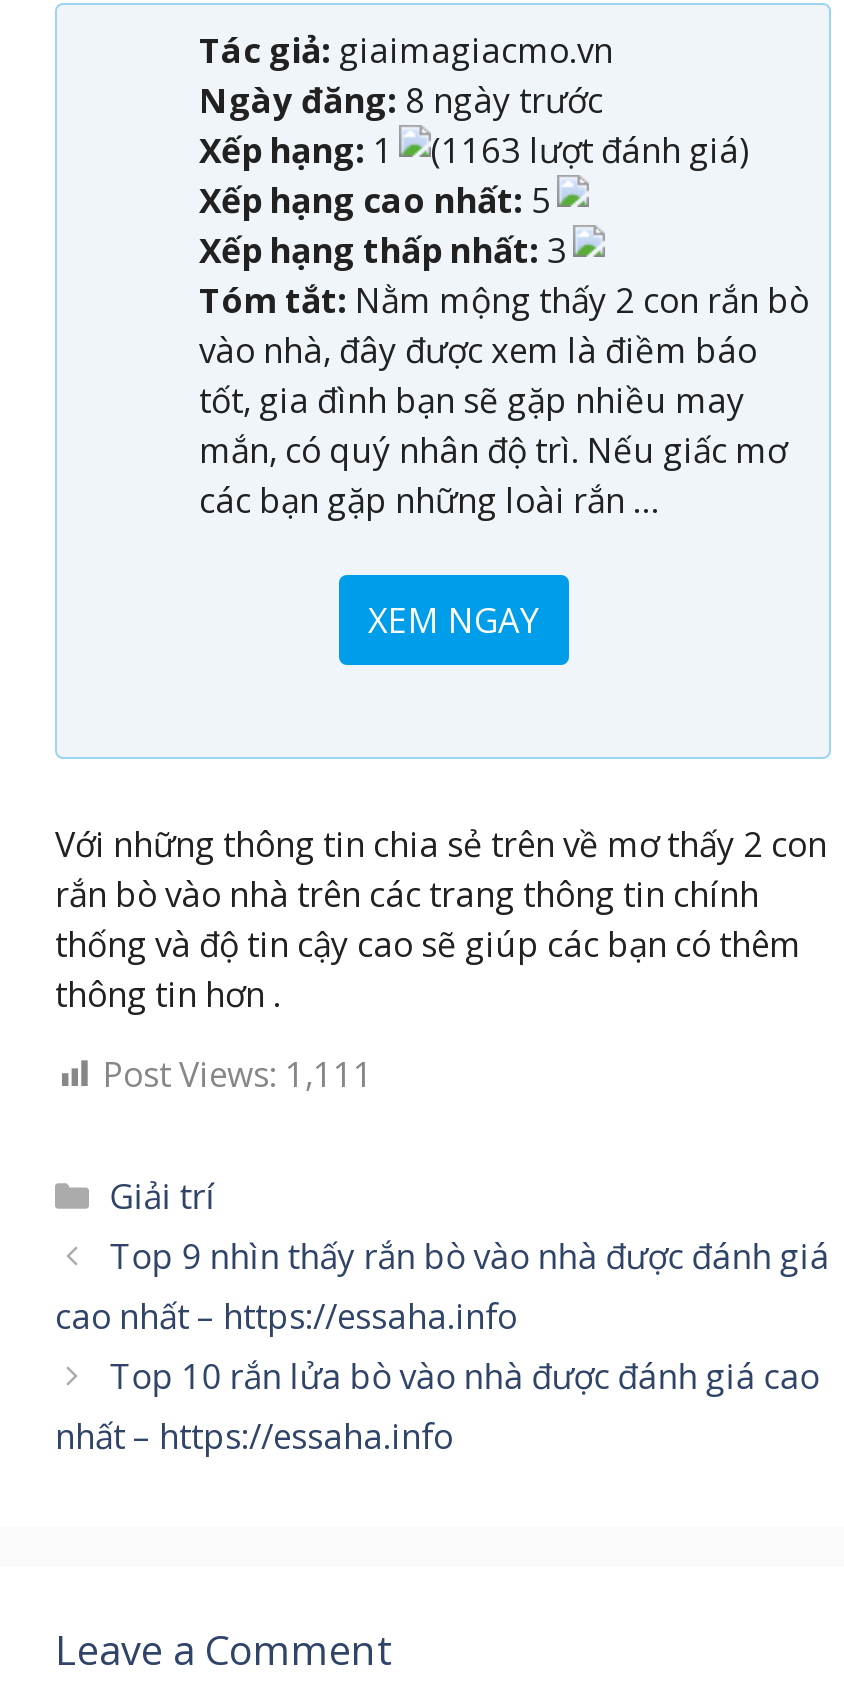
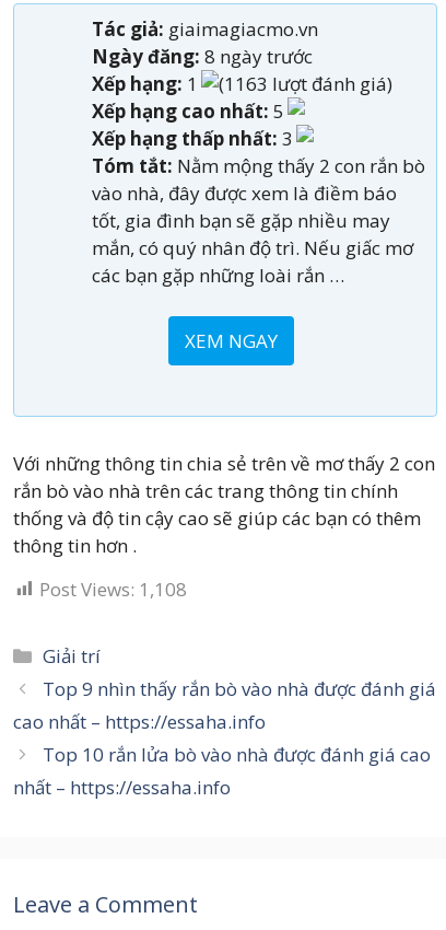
[103,1050,373,1096] Post Views: 1,111 -> [39,576,187,601] Post Views: 1,108

